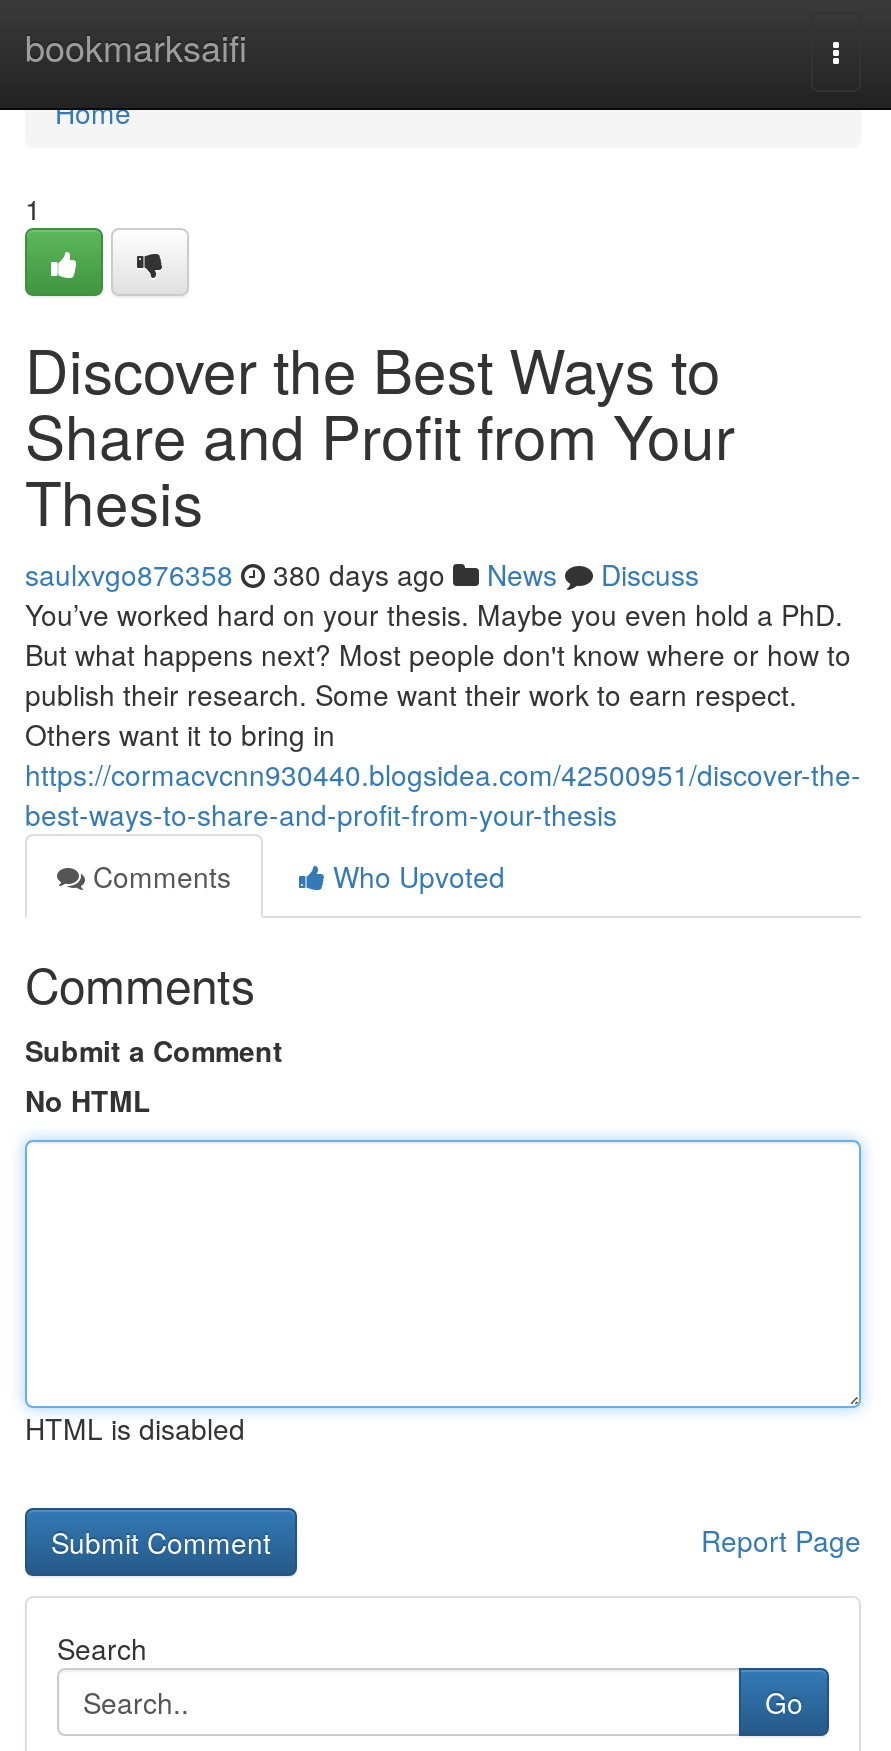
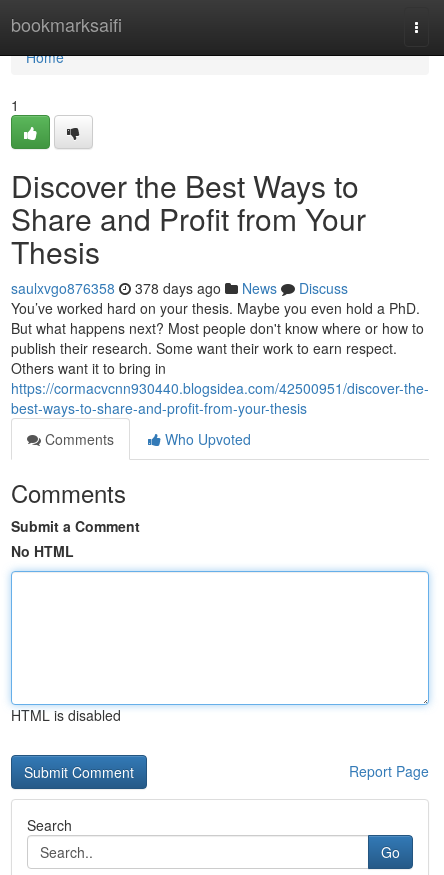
[25,554,699,594] saulxvgo876358 380 days ago News Discuss -> [11,278,348,298] saulxvgo876358 378 days ago News Discuss

